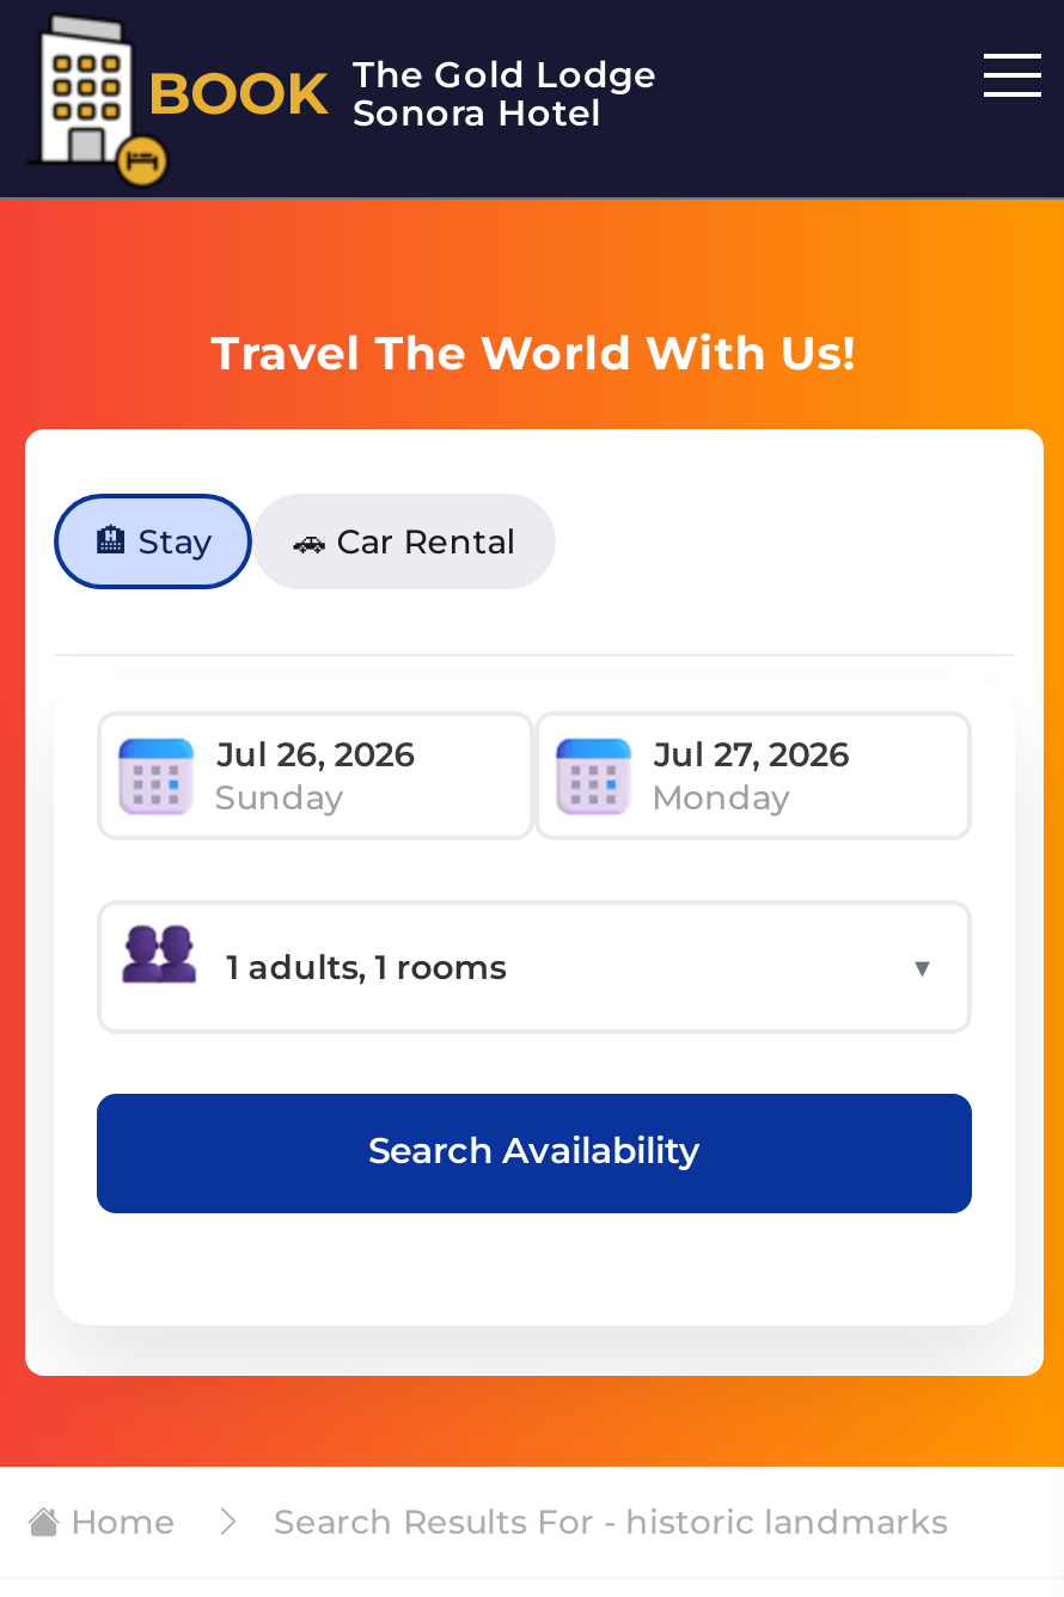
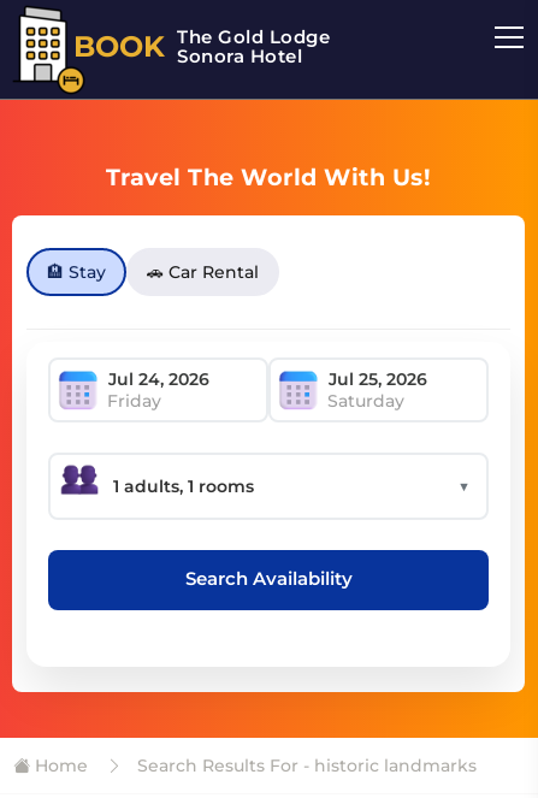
[214,775,790,818] Sunday | Monday -> [107,389,404,411] Friday | Saturday

